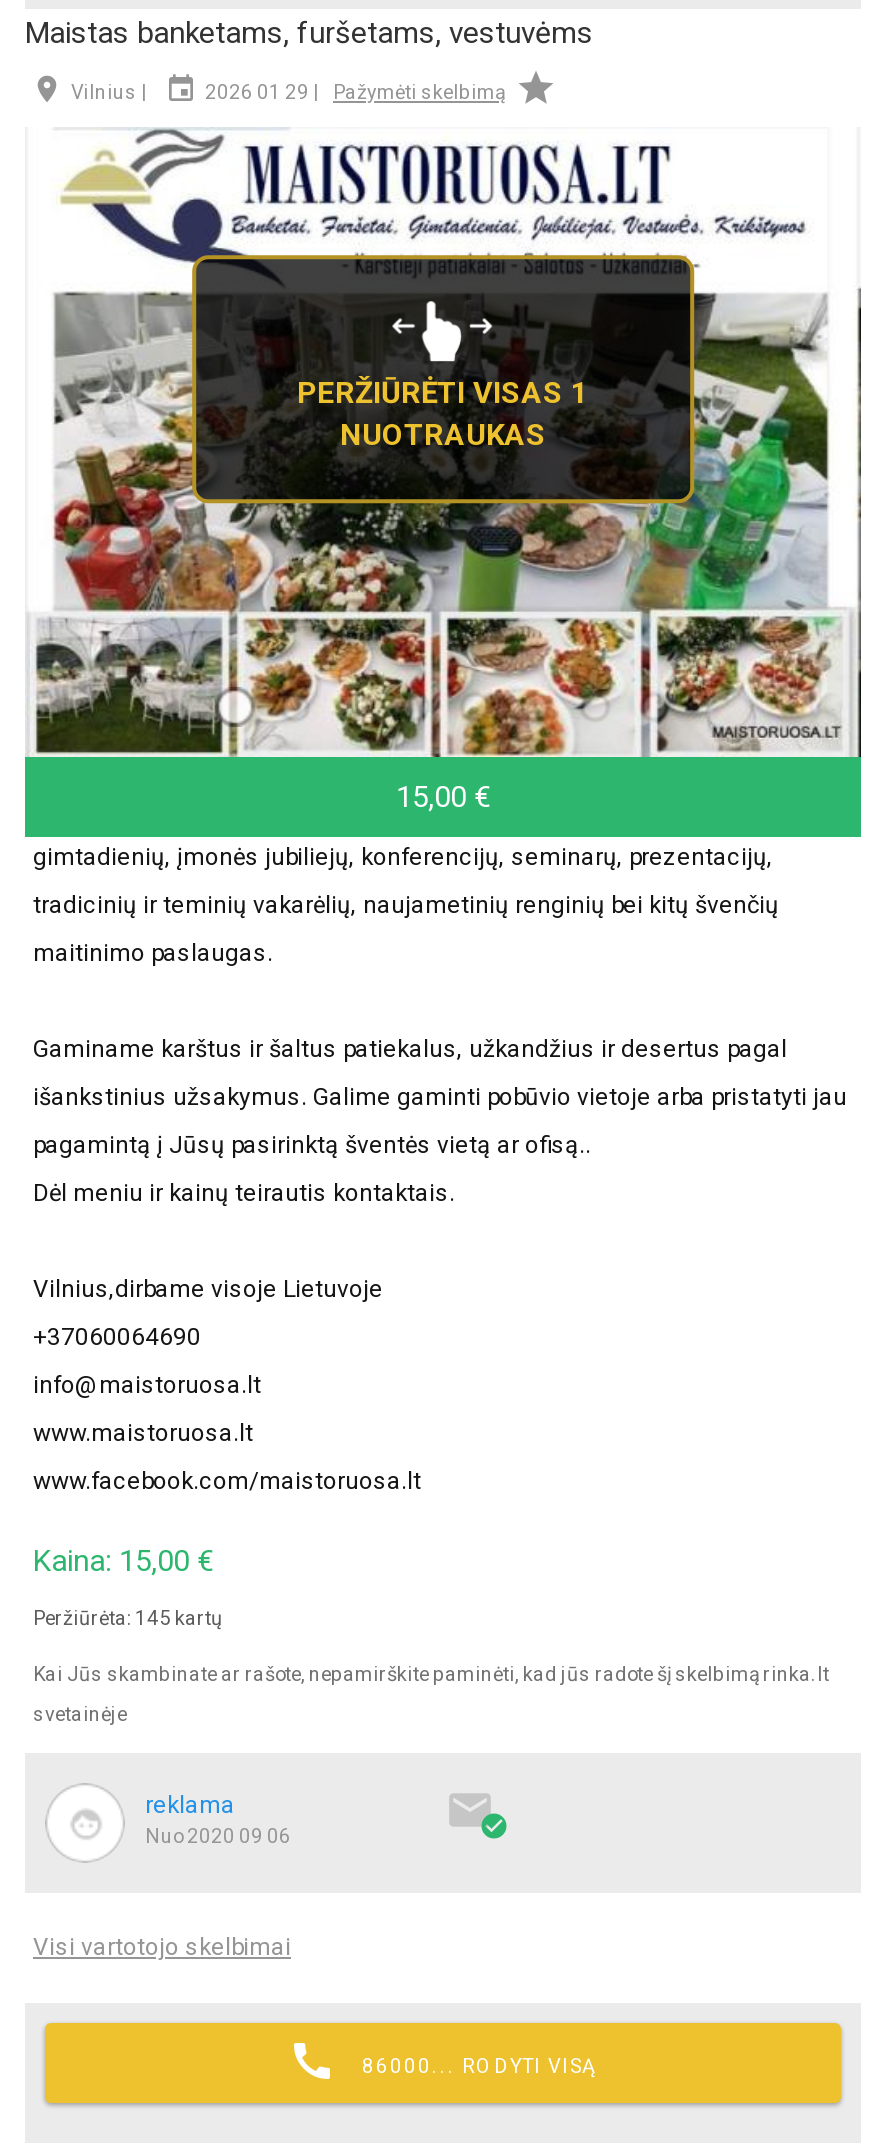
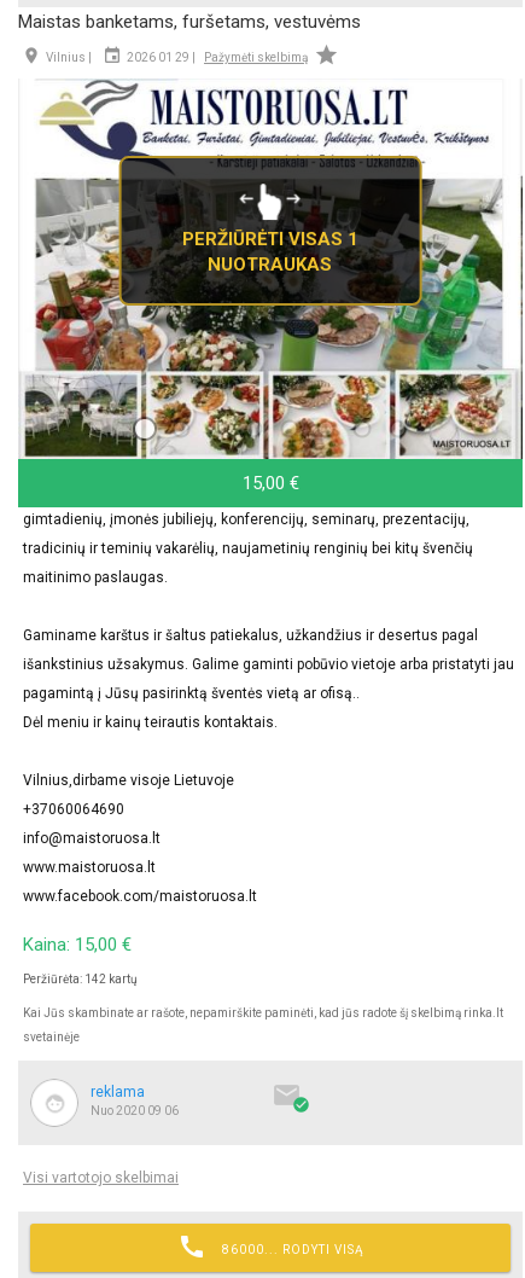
[33,1608,223,1630] Peržiūrėta: 145 kartų -> [23,973,138,986] Peržiūrėta: 142 kartų

